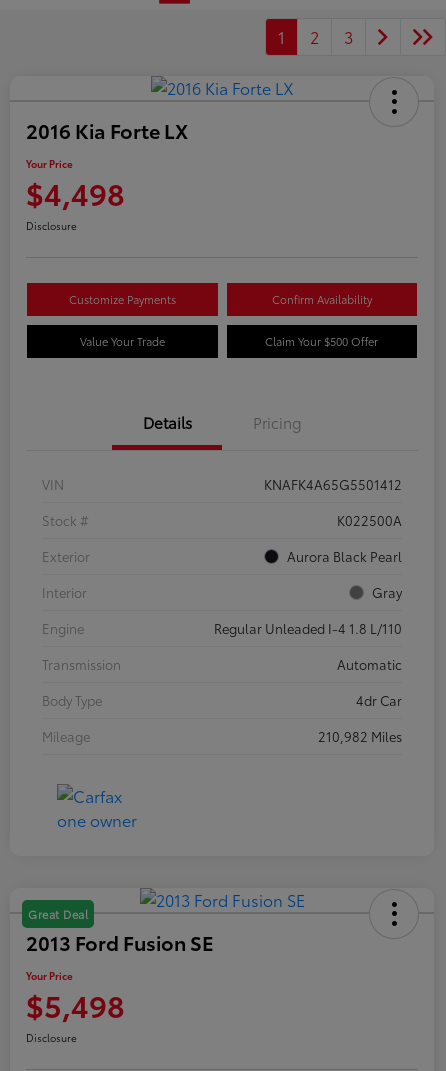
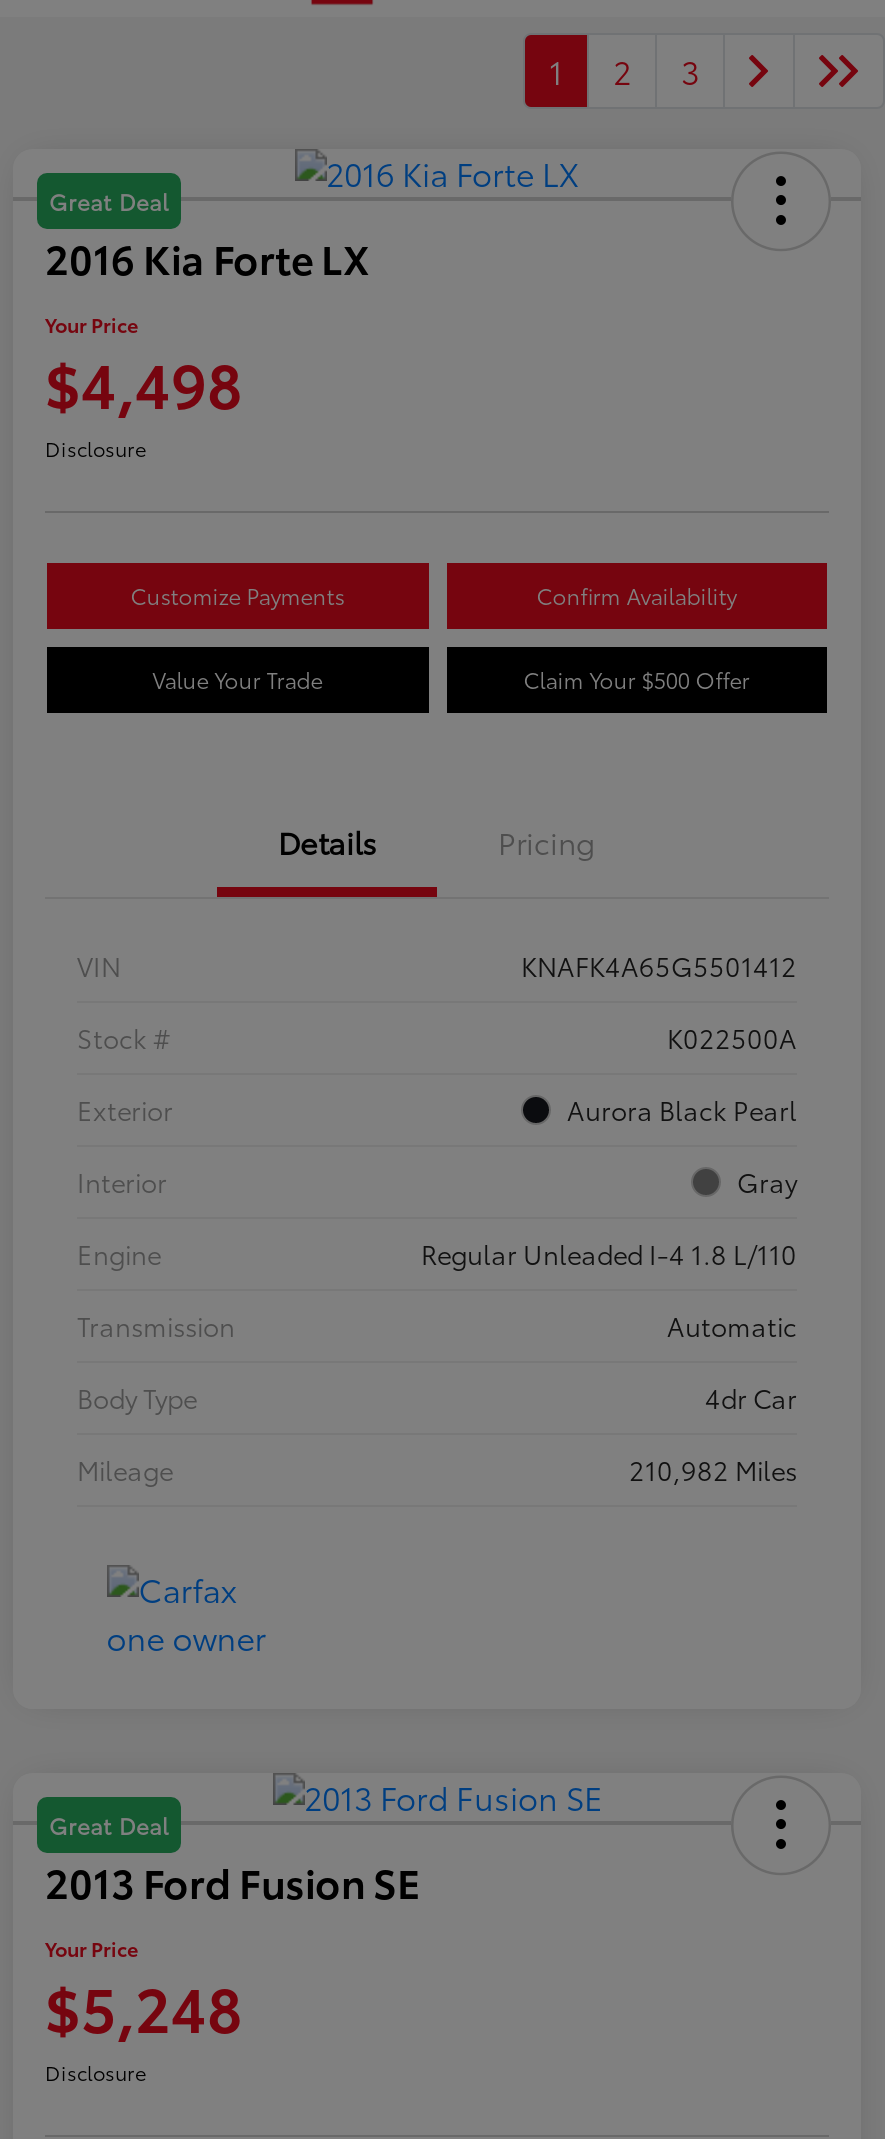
none -> [49,185,169,217] Great Deal
[26,983,125,1026] $5,498 -> [45,1963,243,2049] $5,248

